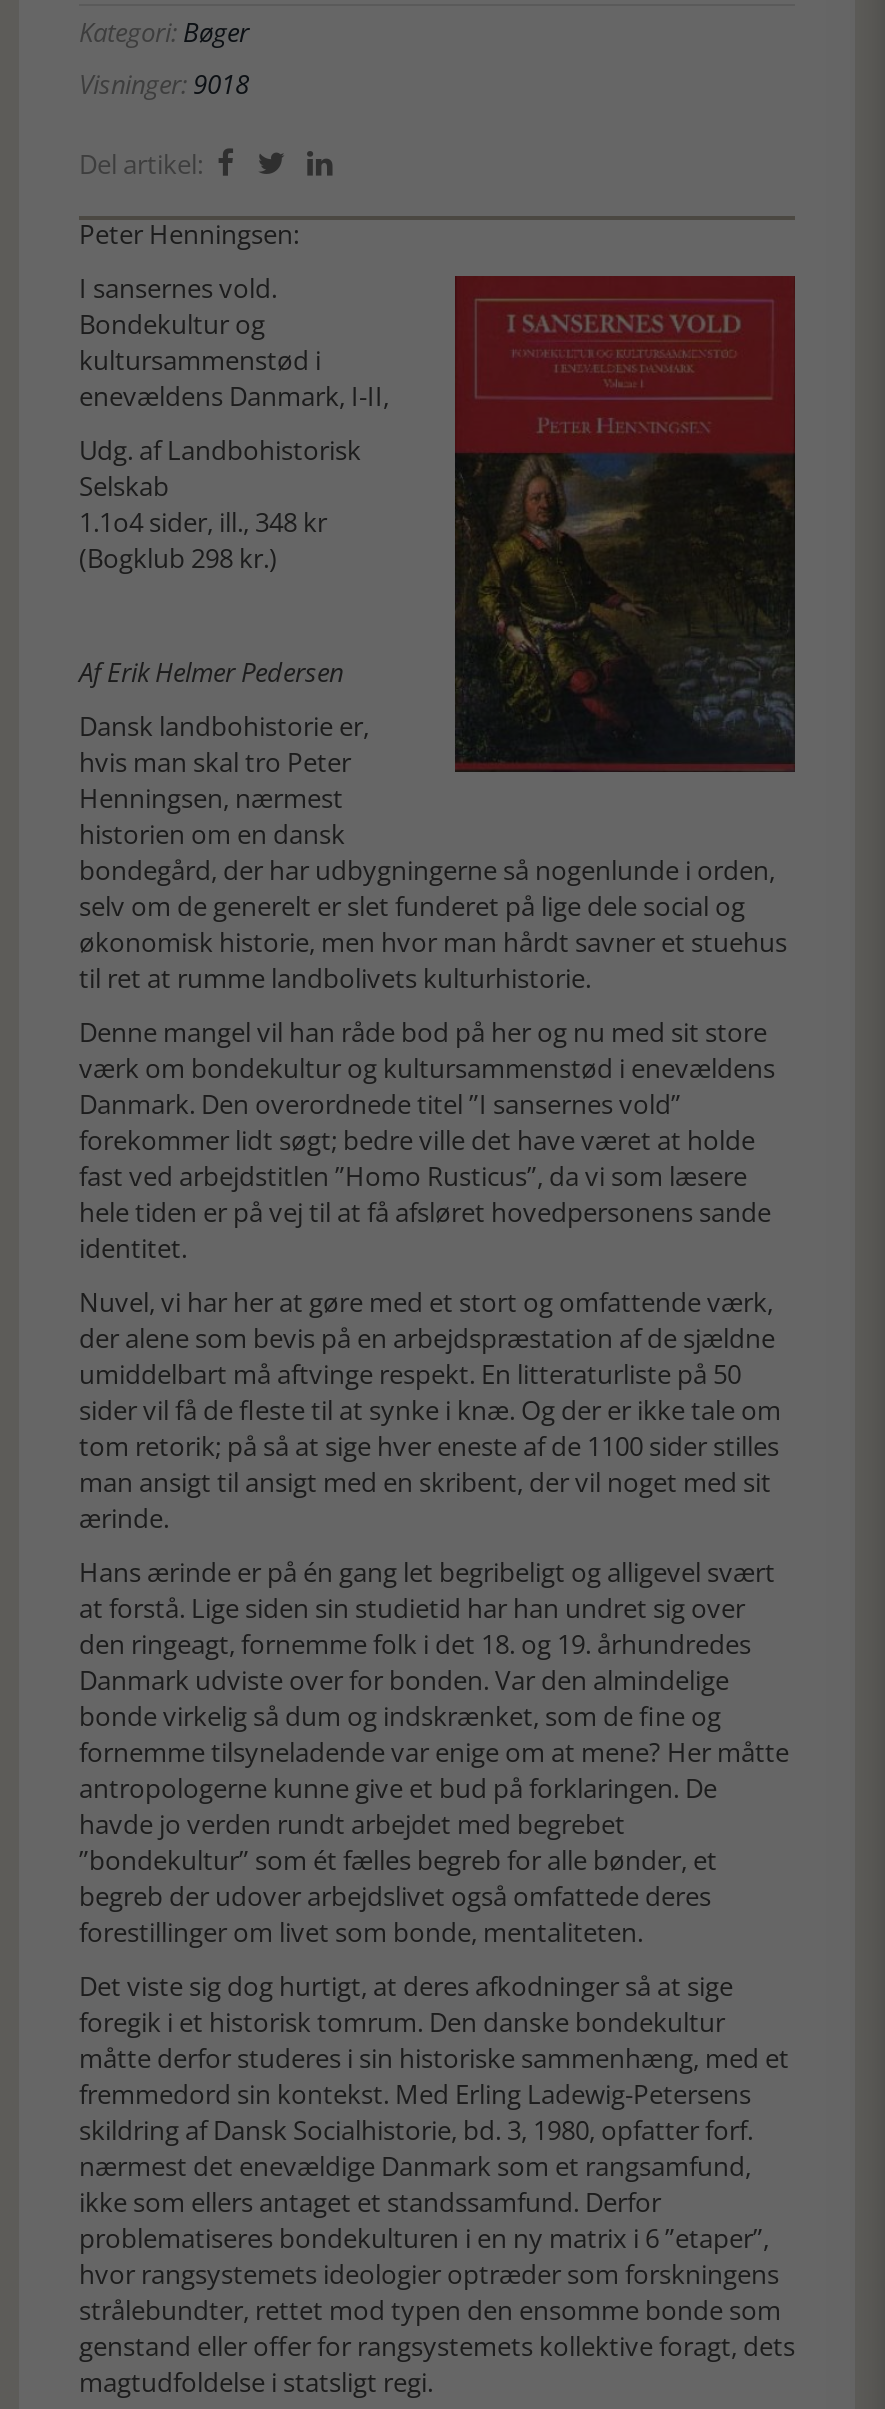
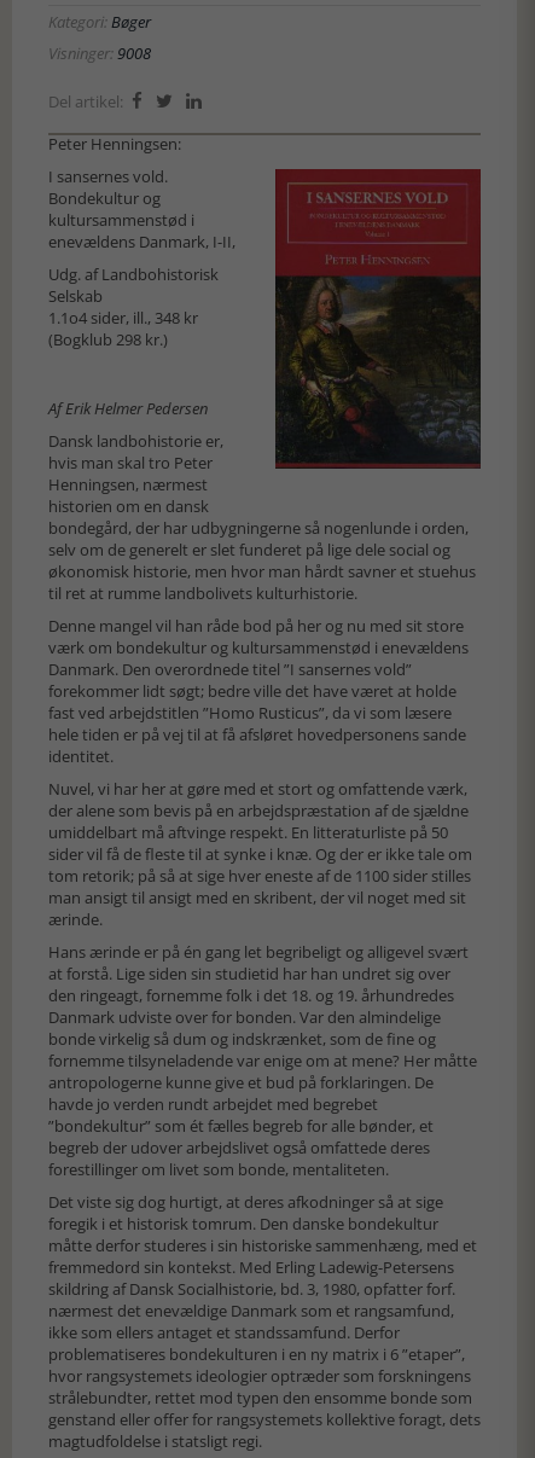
[79,66,249,102] Visninger: 9018 -> [48,42,151,64] Visninger: 9008

